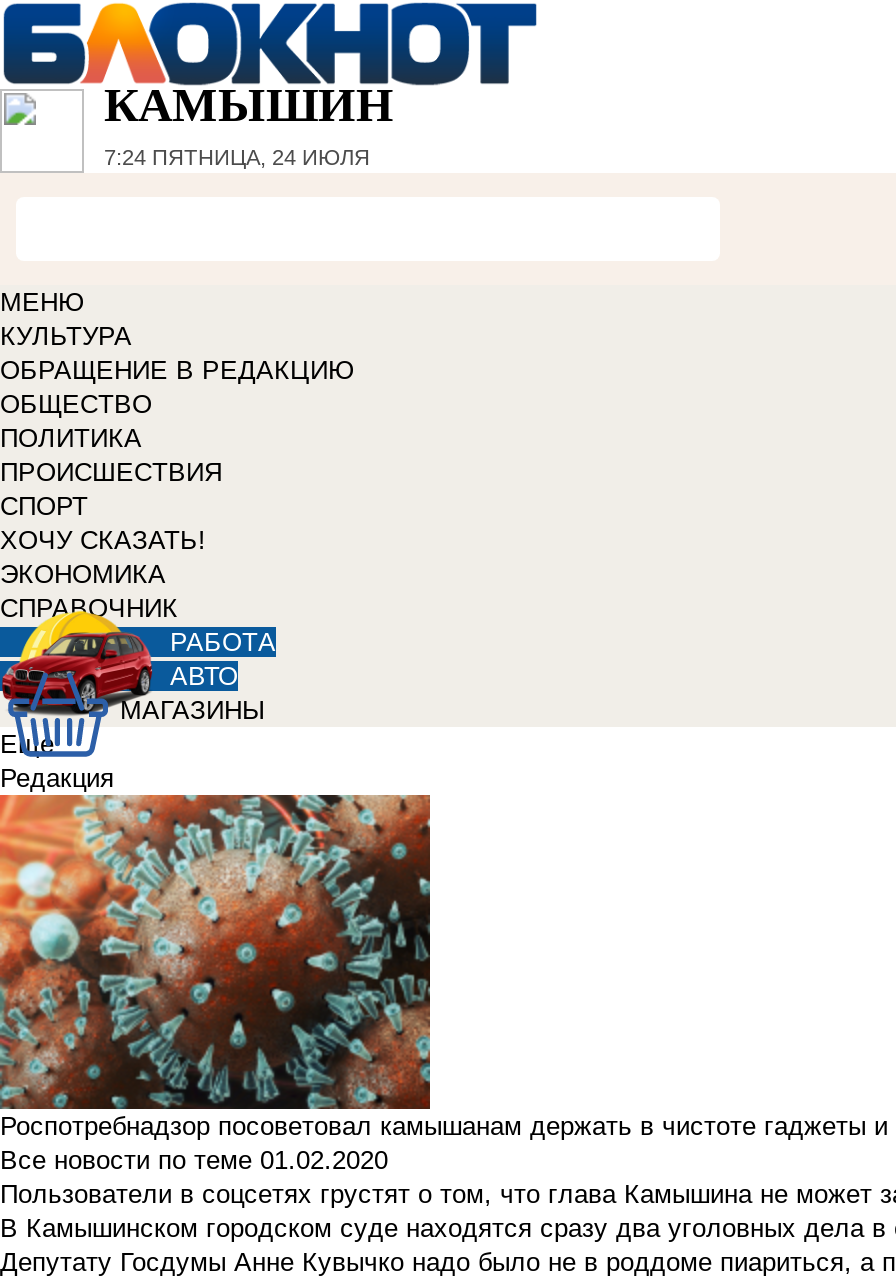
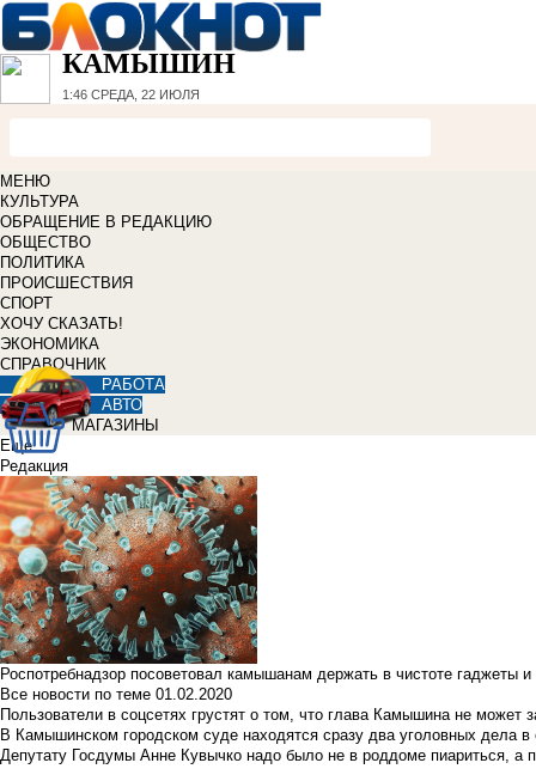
[104,146,370,170] 7:24 ПЯТНИЦА, 24 ИЮЛЯ -> [62,88,200,102] 1:46 СРЕДА, 22 ИЮЛЯ

